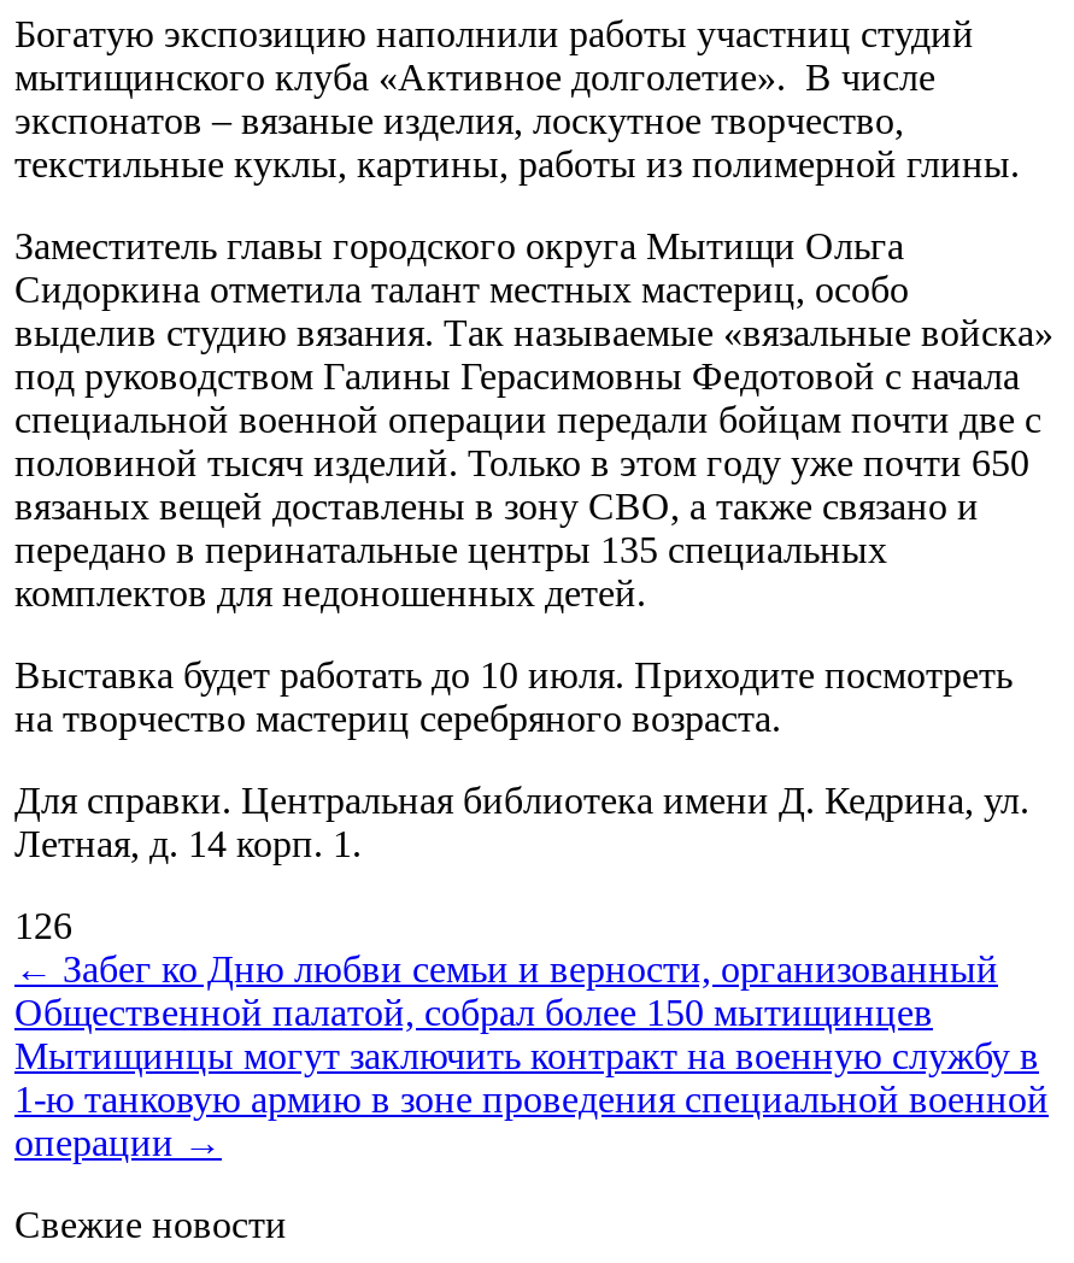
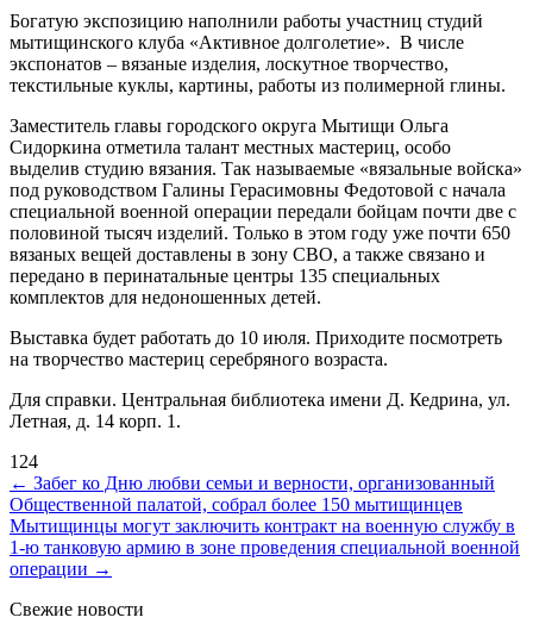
[14,904,72,945] 126 -> [10,451,38,471] 124

